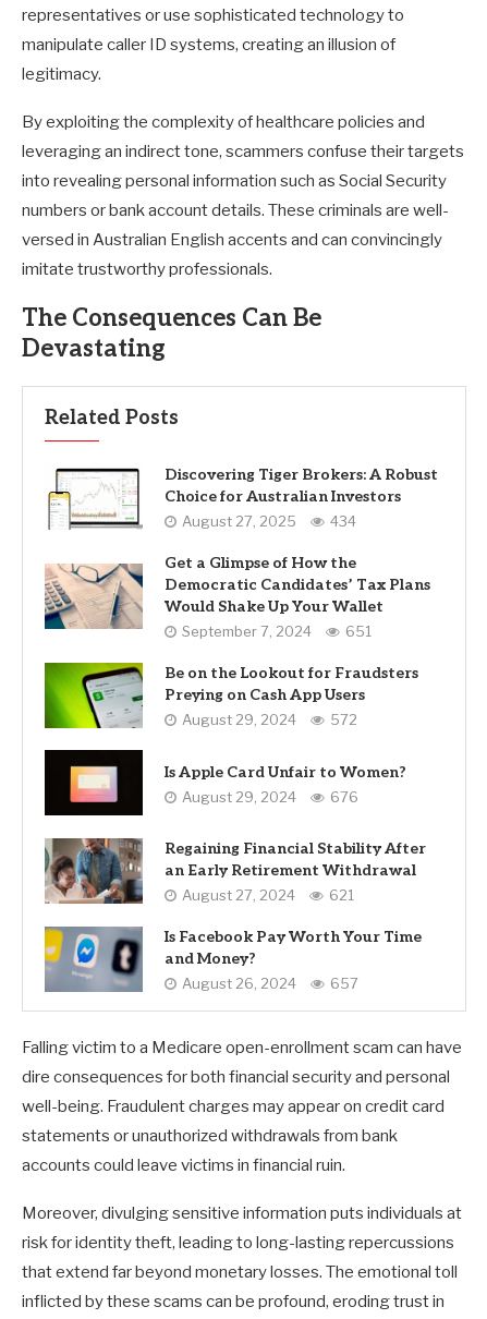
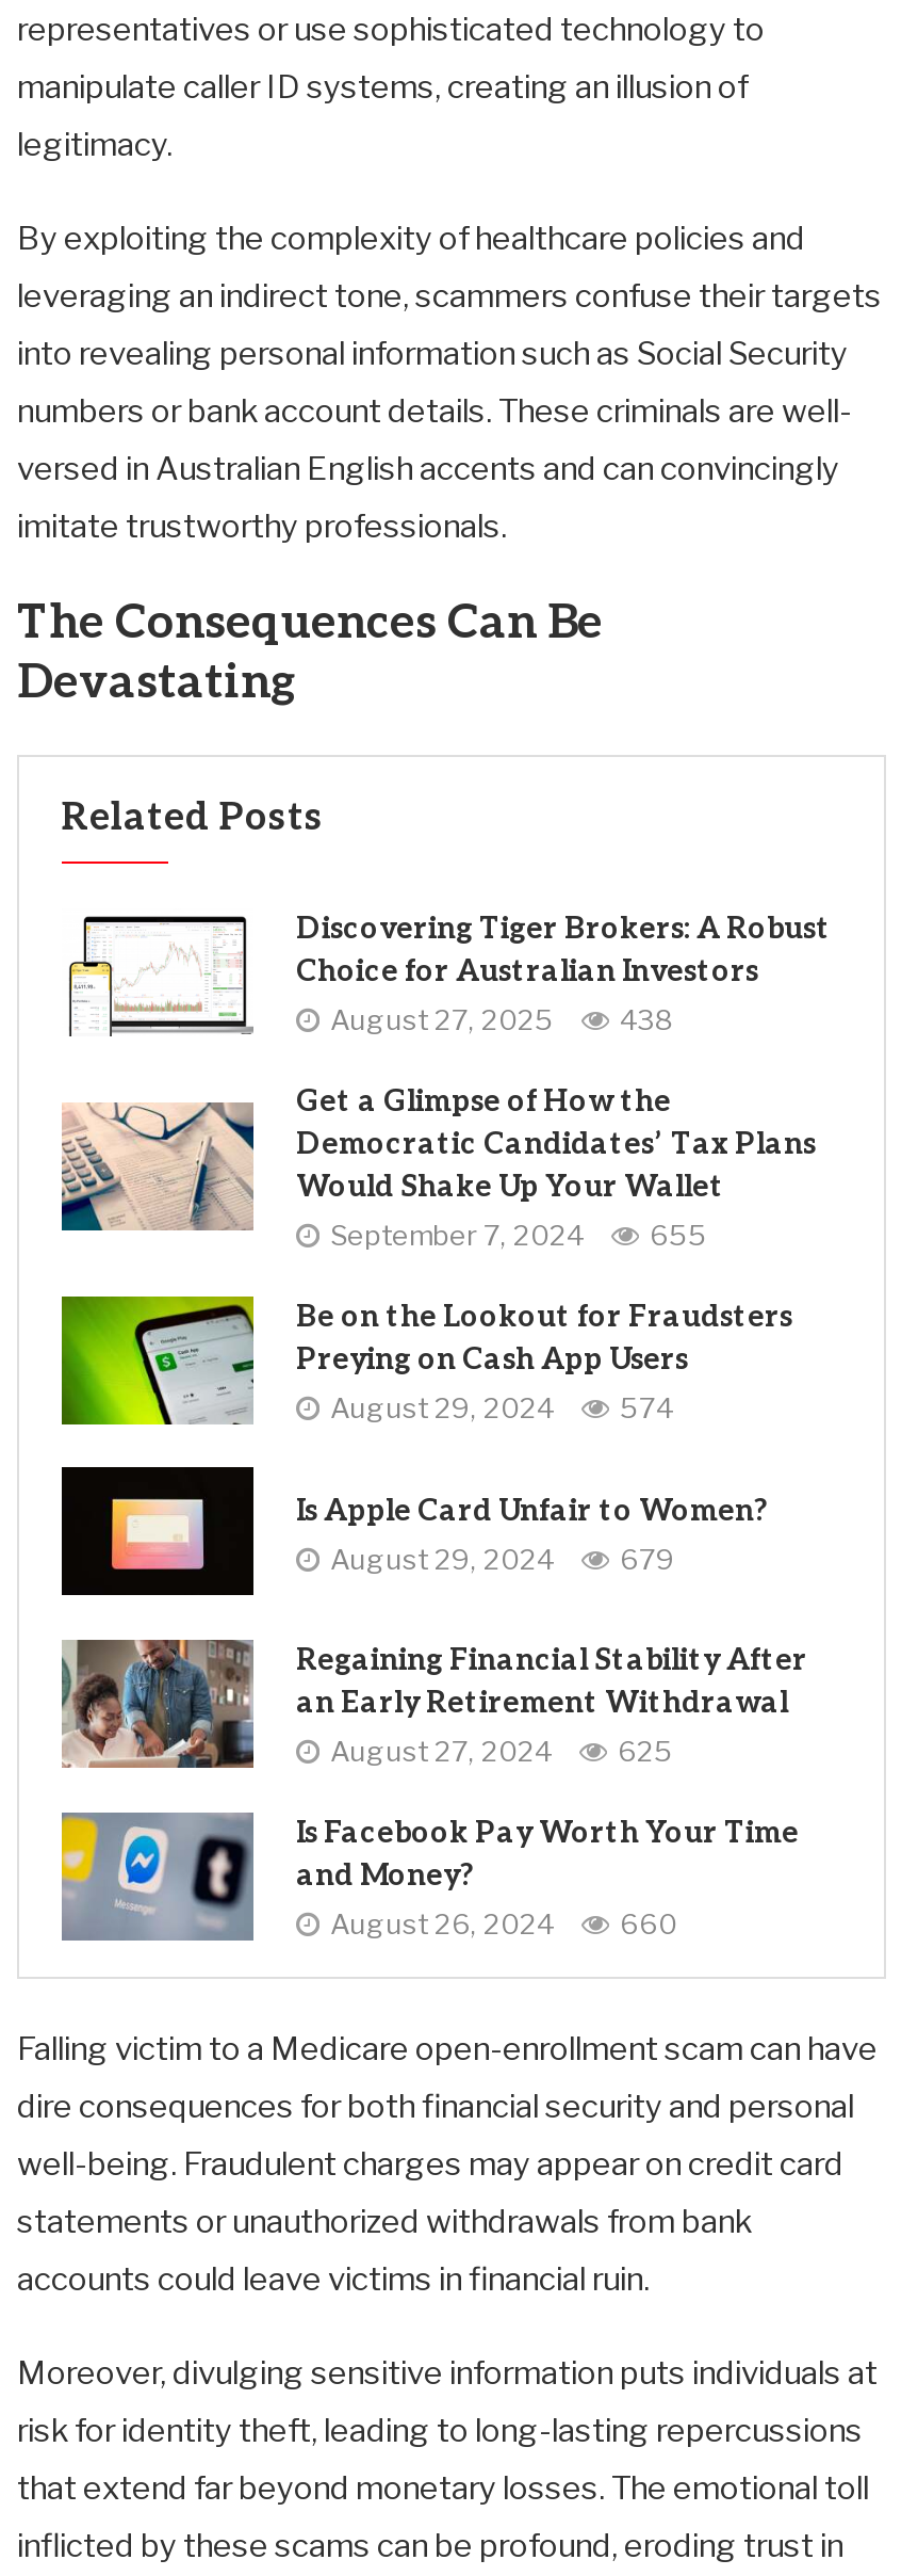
[182,512,356,530] August 27, 2025 434 -> [330,1002,673,1036] August 27, 2025 438
[182,622,372,640] September 7, 2024 651 -> [330,1218,707,1252] September 7, 2024 655
[182,711,357,728] August 29, 2024 572 -> [330,1390,673,1424] August 29, 2024 574
[182,788,358,805] August 29, 2024 676 -> [330,1541,675,1575] August 29, 2024 679
[182,886,354,904] August 27, 2024 621 -> [330,1734,673,1768] August 27, 2024 625
[182,975,358,992] August 26, 2024 657 -> [330,1906,677,1941] August 26, 2024 660

